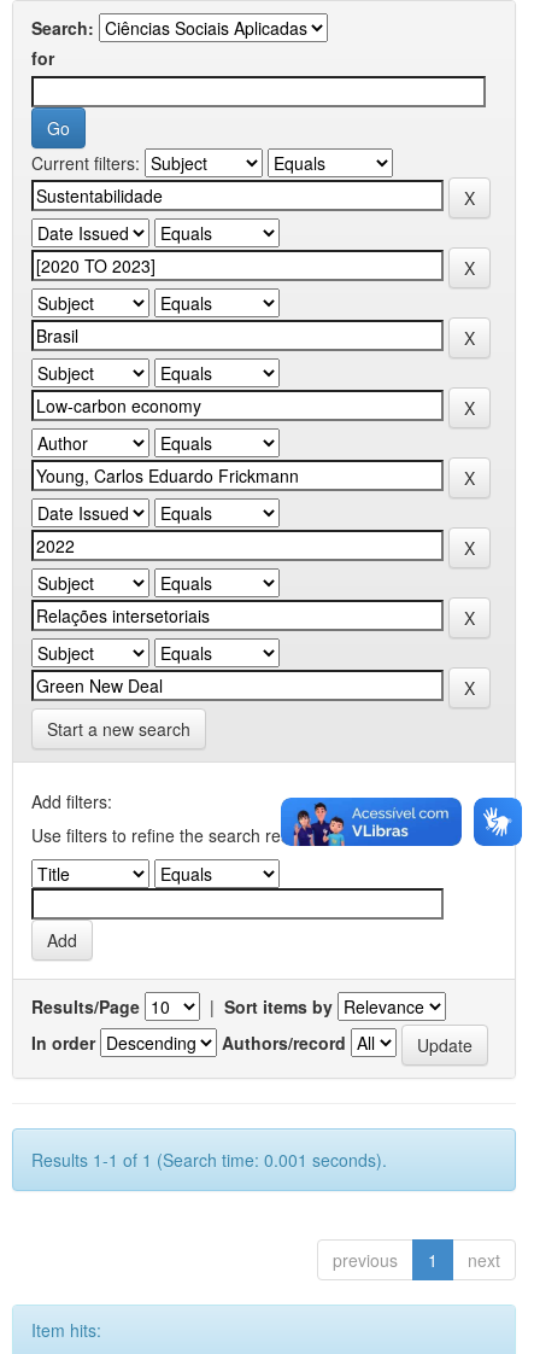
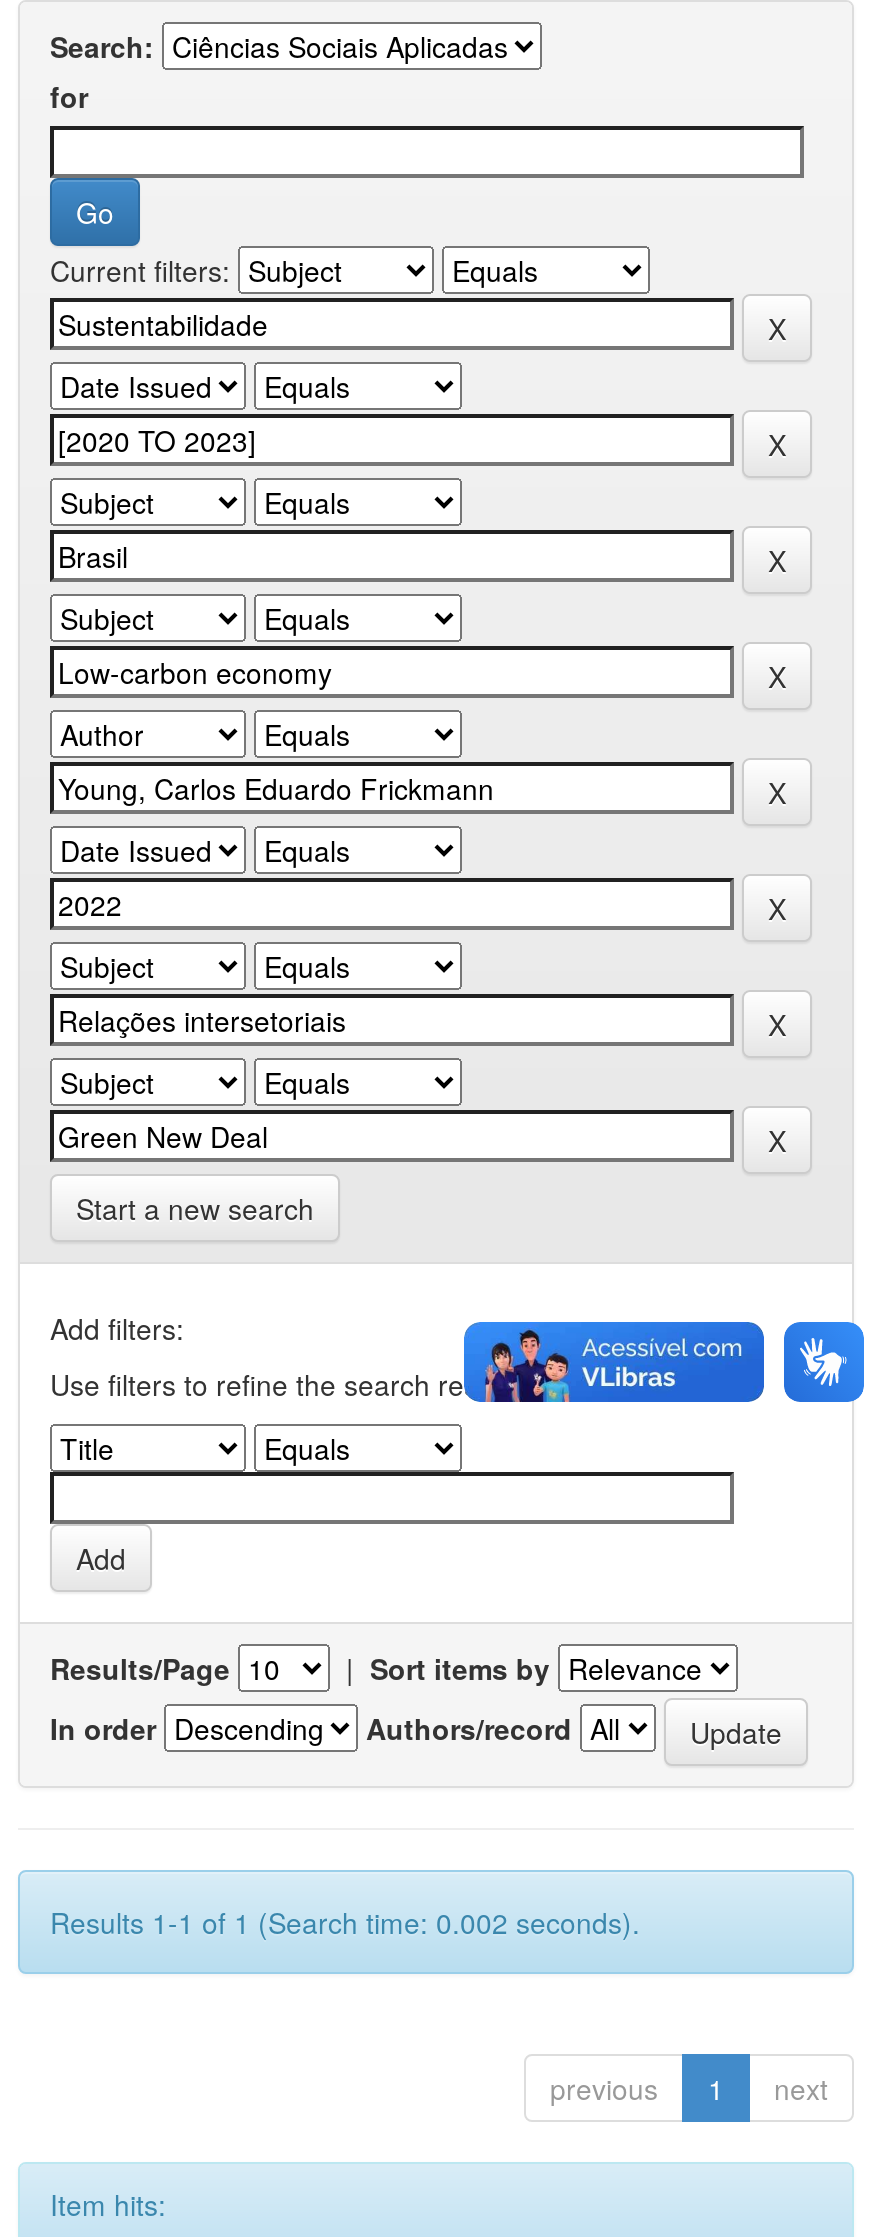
[31,1148,387,1172] Results 1-1 of 1 (Search time: 0.001 seconds). -> [50,1902,640,1942] Results 1-1 of 1 (Search time: 0.002 seconds).

